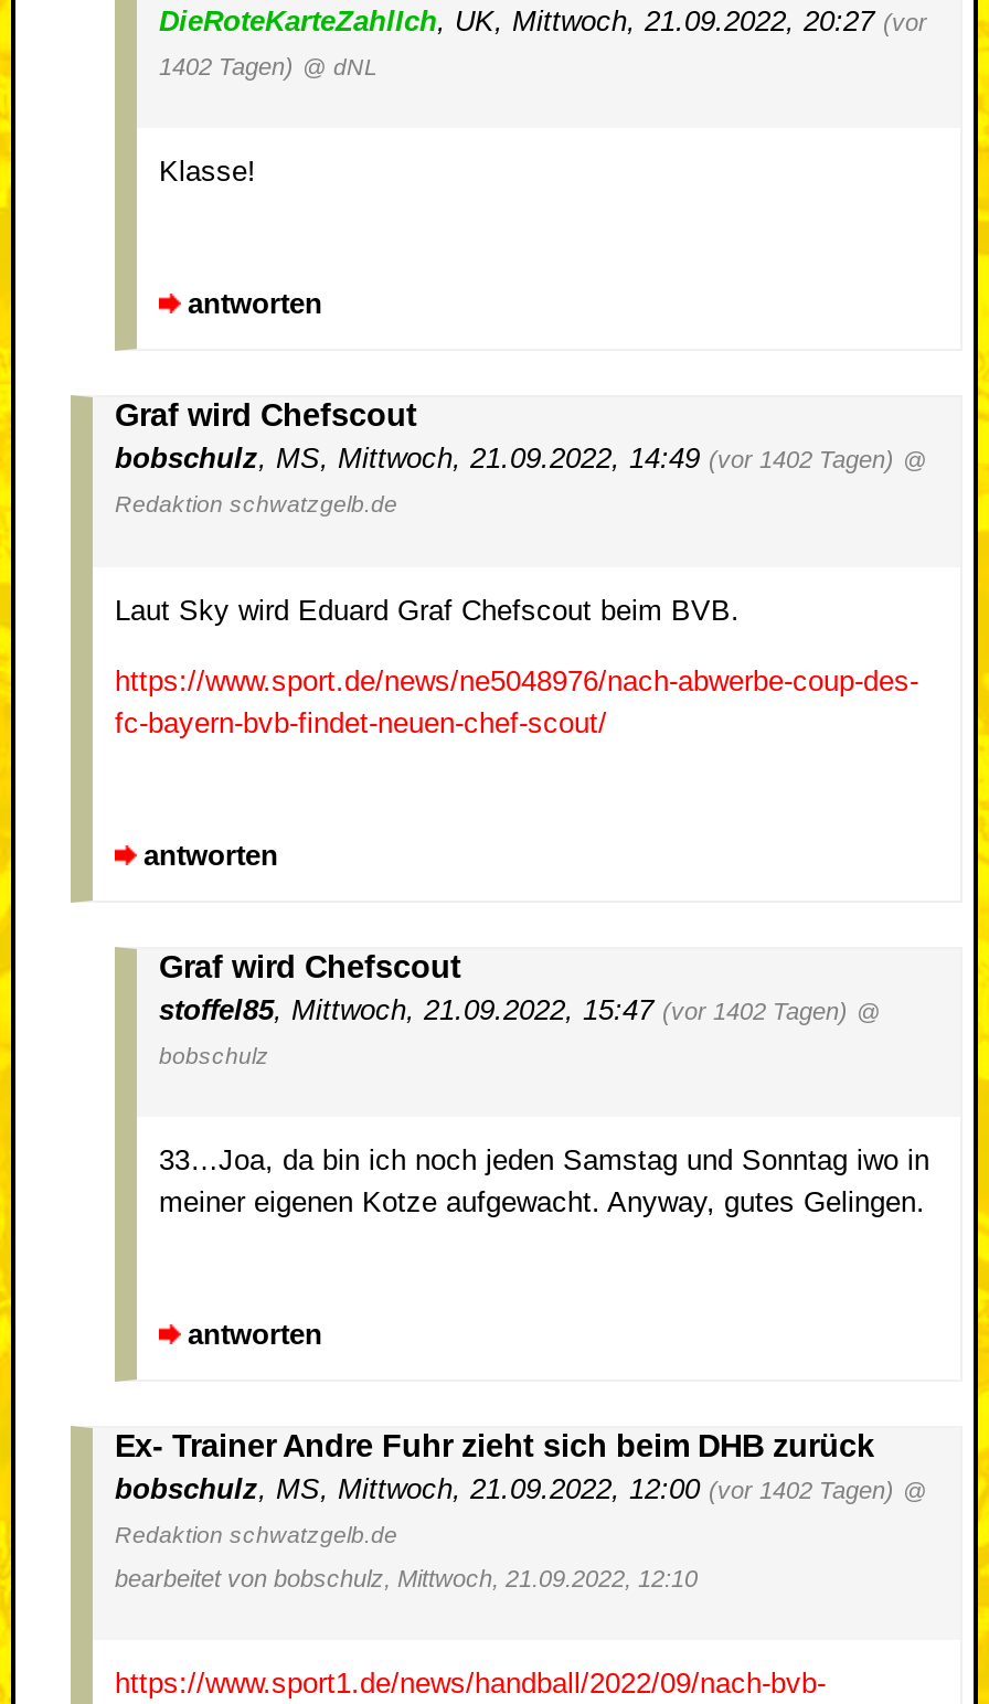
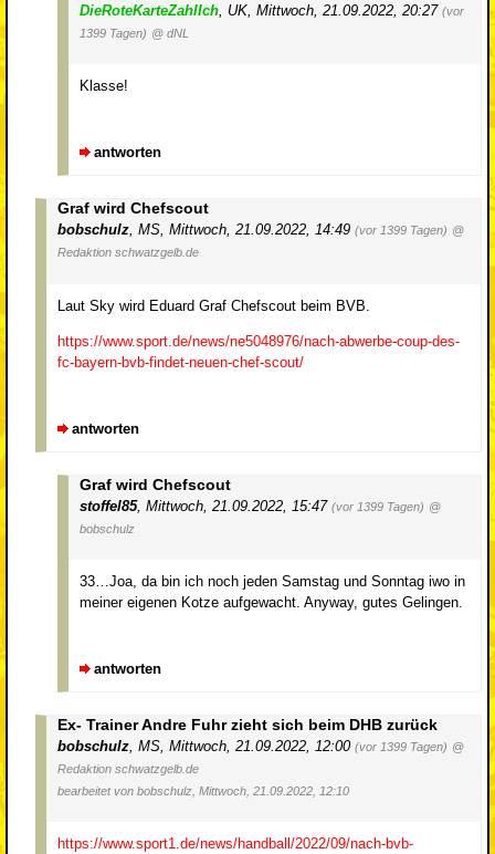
[159,53,377,80] 1402 Tagen) @ dNL -> [80,27,189,40] 1399 Tagen) @ dNL
[115,442,927,475] bobschulz, MS, Mittwoch, 21.09.2022, 14:49 (vor 1402 Tagen) @ -> [57,222,464,238] bobschulz, MS, Mittwoch, 21.09.2022, 14:49 (vor 1399 Tagen) @
[159,993,881,1026] stoffel85, Mittwoch, 21.09.2022, 15:47 (vor 1402 Tagen) @ -> [80,498,441,514] stoffel85, Mittwoch, 21.09.2022, 15:47 (vor 1399 Tagen) @
[115,1472,927,1505] bobschulz, MS, Mittwoch, 21.09.2022, 12:00 (vor 1402 Tagen) @ -> [57,738,464,754] bobschulz, MS, Mittwoch, 21.09.2022, 12:00 (vor 1399 Tagen) @

